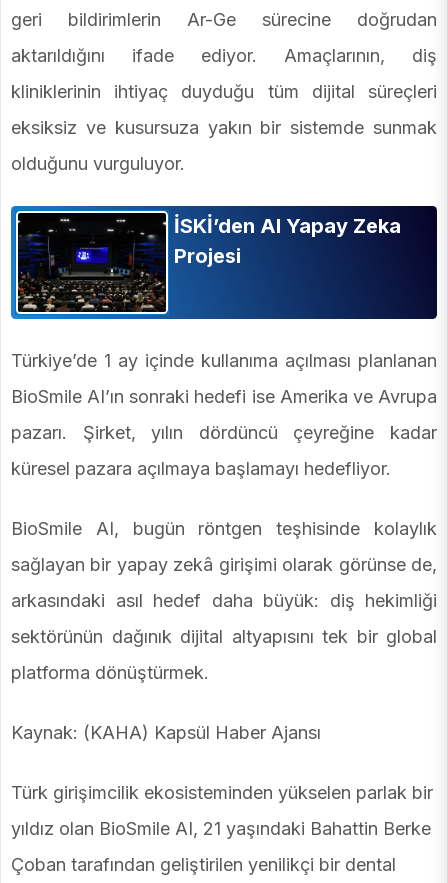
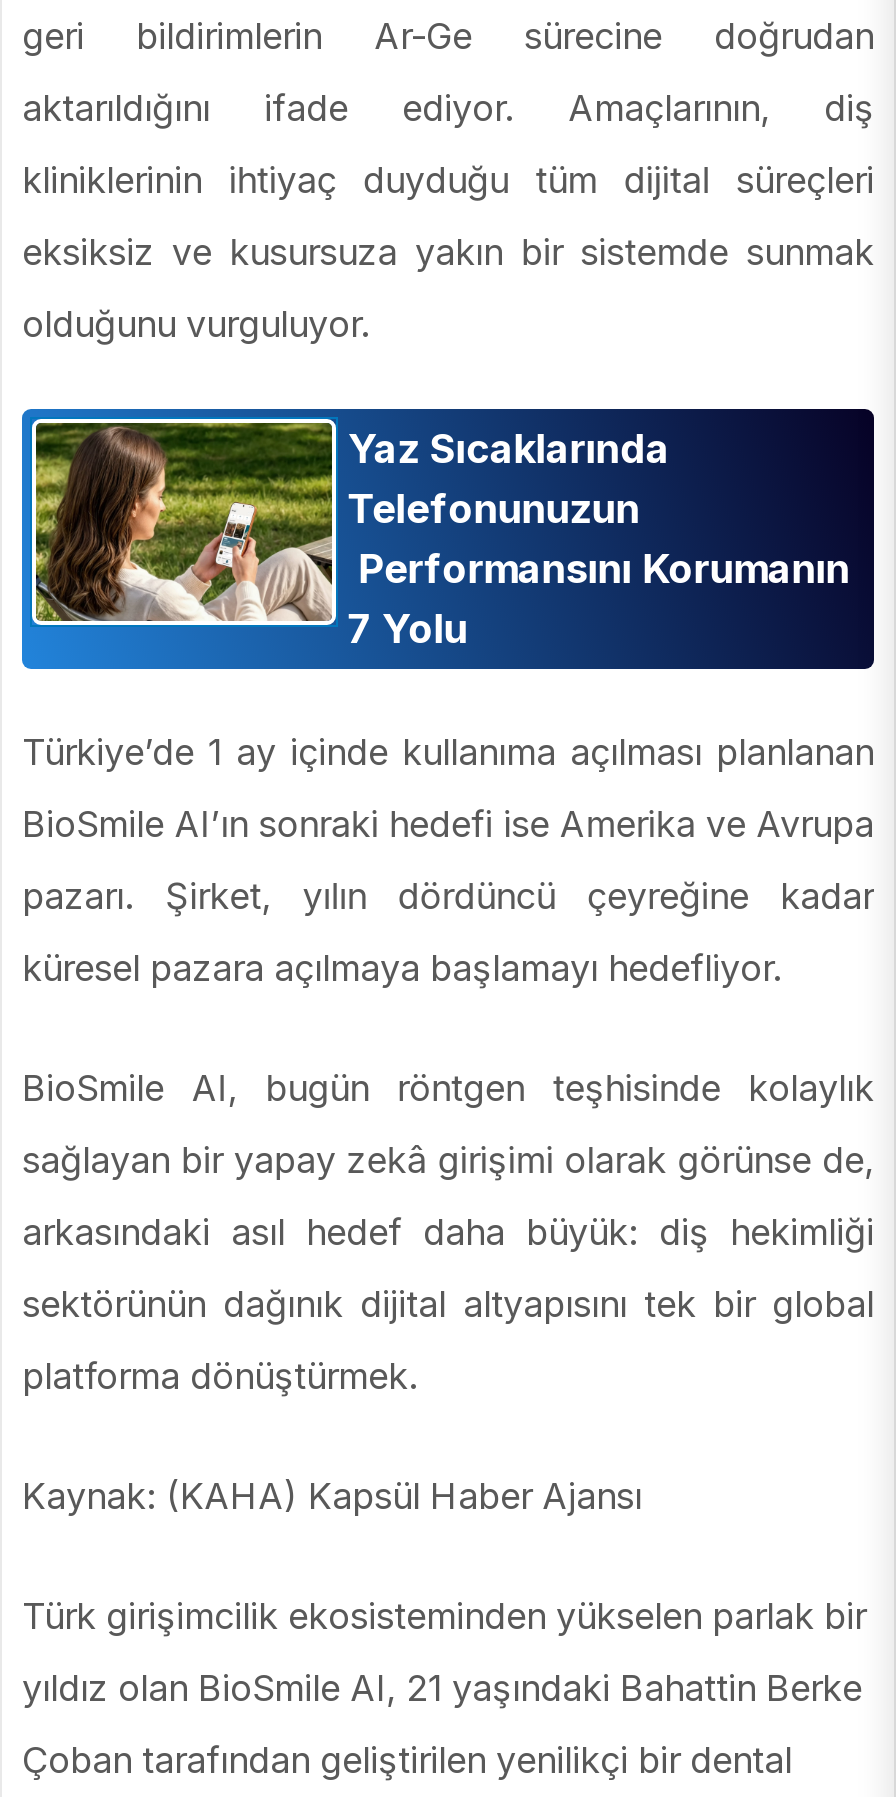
[17,212,401,313] [image] | İSKİ’den AI Yapay Zeka | Projesi -> [32,421,850,661] [image] | Yaz Sıcaklarında | Telefonunuzun | Performansını Korumanın | 7 Yolu

